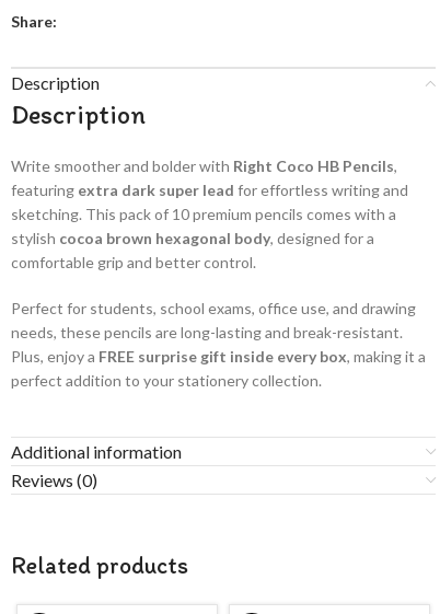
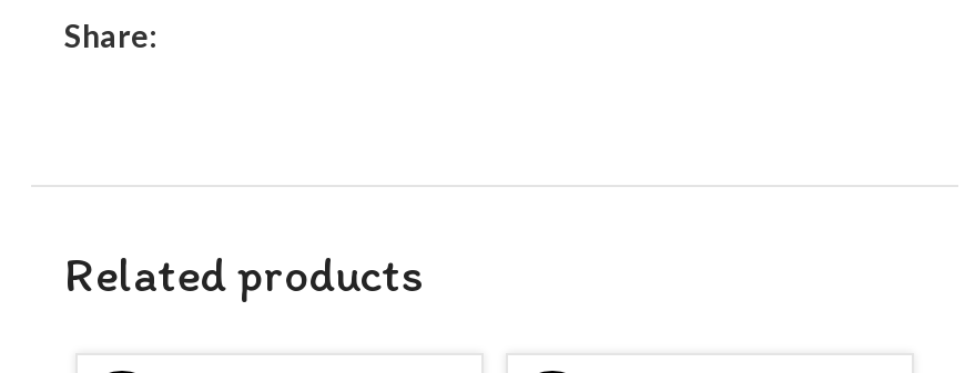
[11,72,426,490] Description | Description | Write smoother and bolder with Right Coco HB Pencils, | featuring extra dark super lead for effortless writing and | sketching. This pack of 10 premium pencils comes with a | stylish cocoa brown hexagonal body, designed for a | comfortable grip and better control. | Perfect for students, school exams, office use, and drawing | needs, these pencils are long-lasting and break-resistant. | Plus, enjoy a FREE surprise gift inside every box, making it a | perfect addition to your stationery collection. | Additional information | Reviews (0) -> none

